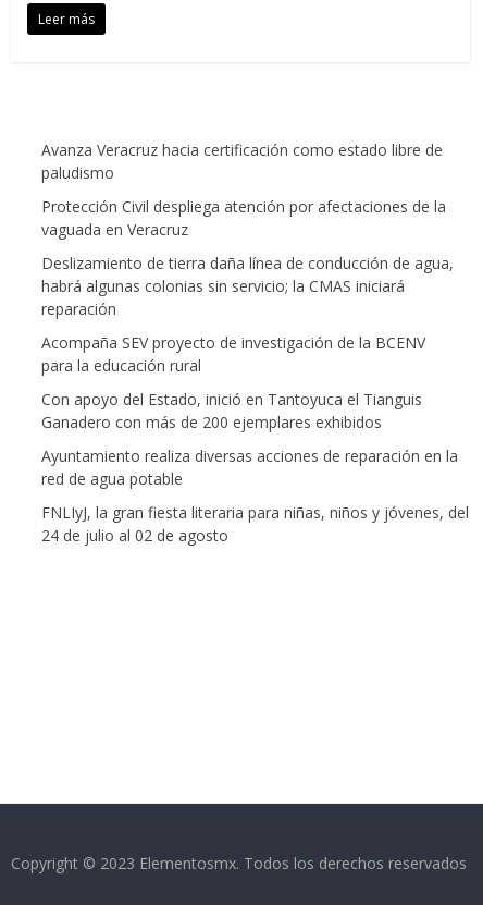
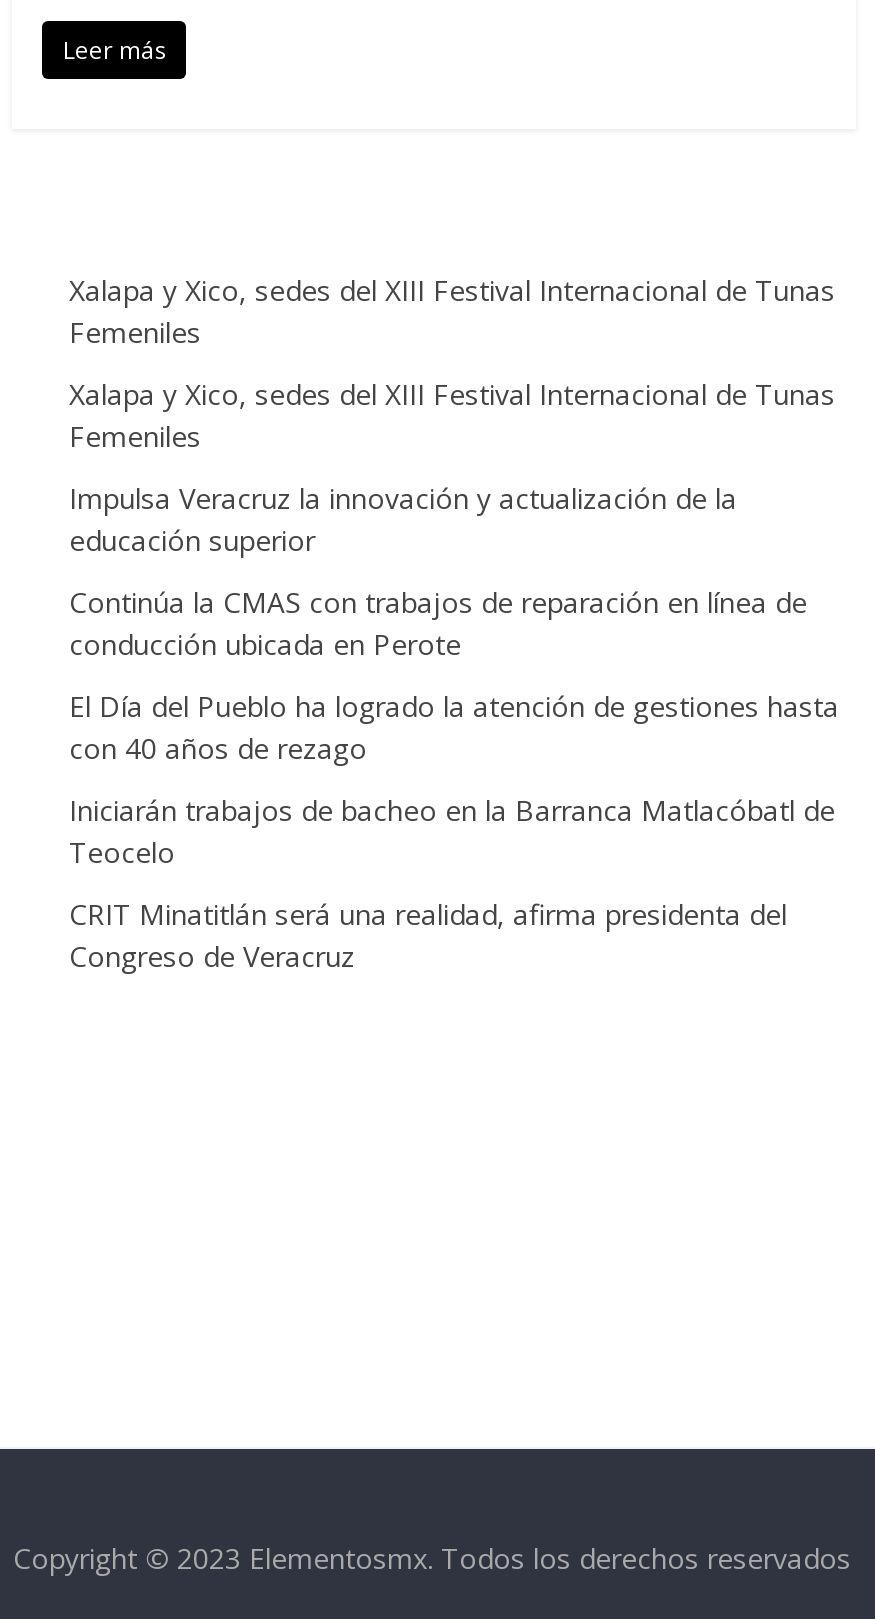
[42,140,443,183] Avanza Veracruz hacia certificación como estado libre de | paludismo -> [69,271,835,351] Xalapa y Xico, sedes del XIII Festival Internacional de Tunas | Femeniles
[42,196,446,240] Protección Civil despliega atención por afectaciones de la | vaguada en Veracruz -> [69,375,835,455] Xalapa y Xico, sedes del XIII Festival Internacional de Tunas | Femeniles
[42,253,454,319] Deslizamiento de tierra daña línea de conducción de agua, | habrá algunas colonias sin servicio; la CMAS iniciará | reparación -> [69,479,737,559] Impulsa Veracruz la innovación y actualización de la | educación superior
[42,332,426,376] Acompaña SEV proyecto de investigación de la BCENV | para la educación rural -> [69,583,807,663] Continúa la CMAS con trabajos de reparación en línea de | conducción ubicada en Perote
[42,389,423,433] Con apoyo del Estado, inició en Tantoyuca el Tianguis | Ganadero con más de 200 ejemplares exhibidos -> [69,687,839,767] El Día del Pueblo ha logrado la atención de gestiones hasta | con 40 años de rezago
[42,446,458,489] Ayuntamiento realiza diversas acciones de reparación en la | red de agua potable -> [69,791,835,871] Iniciarán trabajos de bacheo en la Barranca Matlacóbatl de | Teocelo
[42,502,469,546] FNLIyJ, la gran fiesta literaria para niñas, niños y jóvenes, del | 24 de julio al 02 de agosto -> [69,895,787,975] CRIT Minatitlán será una realidad, afirma presidenta del | Congreso de Veracruz

